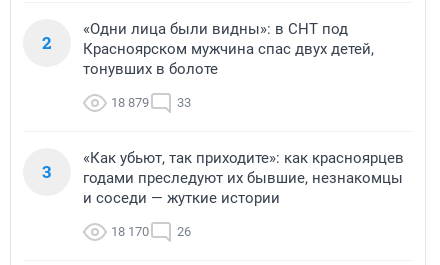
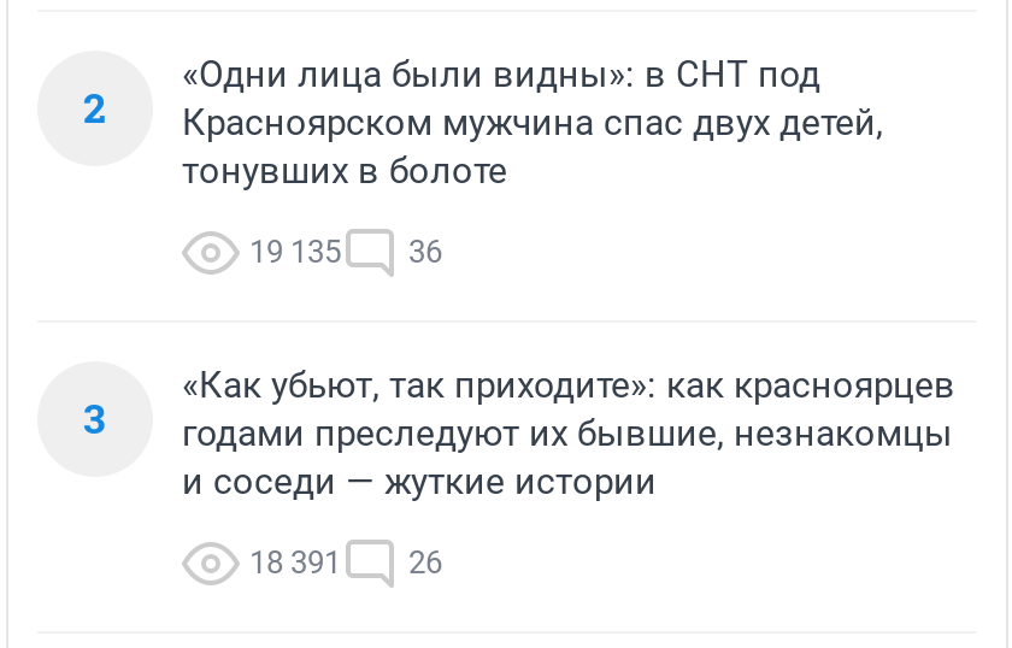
[111,95,149,110] 18 879 -> [249,233,341,269] 19 135
[177,95,191,110] 33 -> [408,233,442,269] 36
[111,224,191,239] 18 170 26 -> [249,544,442,580] 18 391 26

